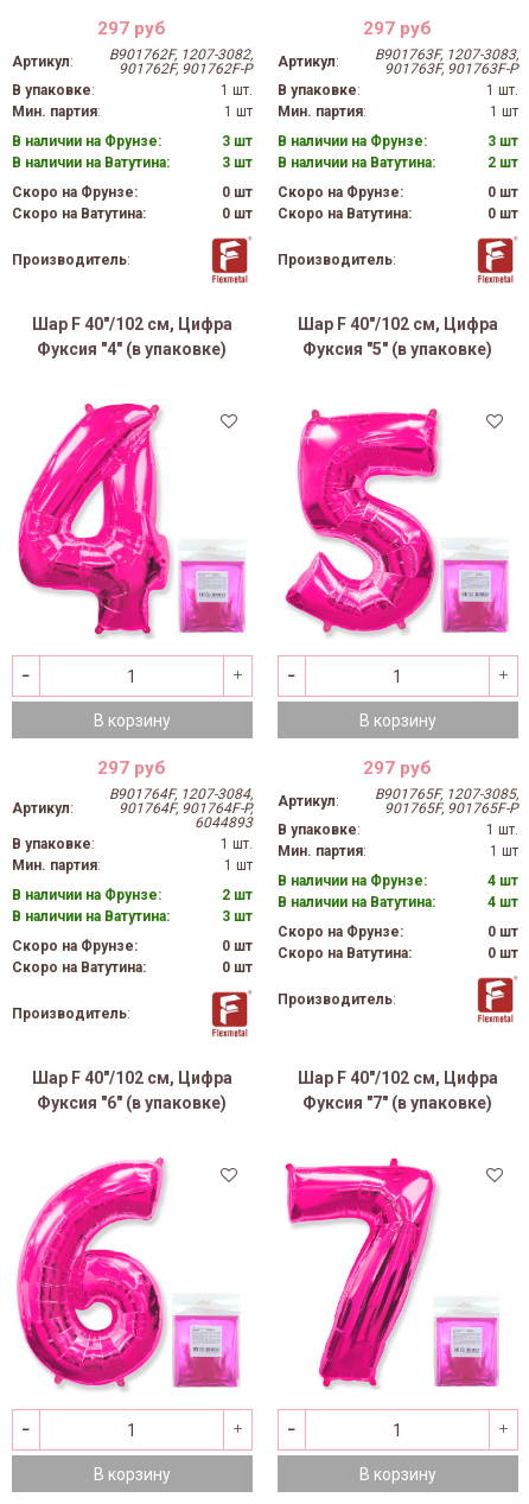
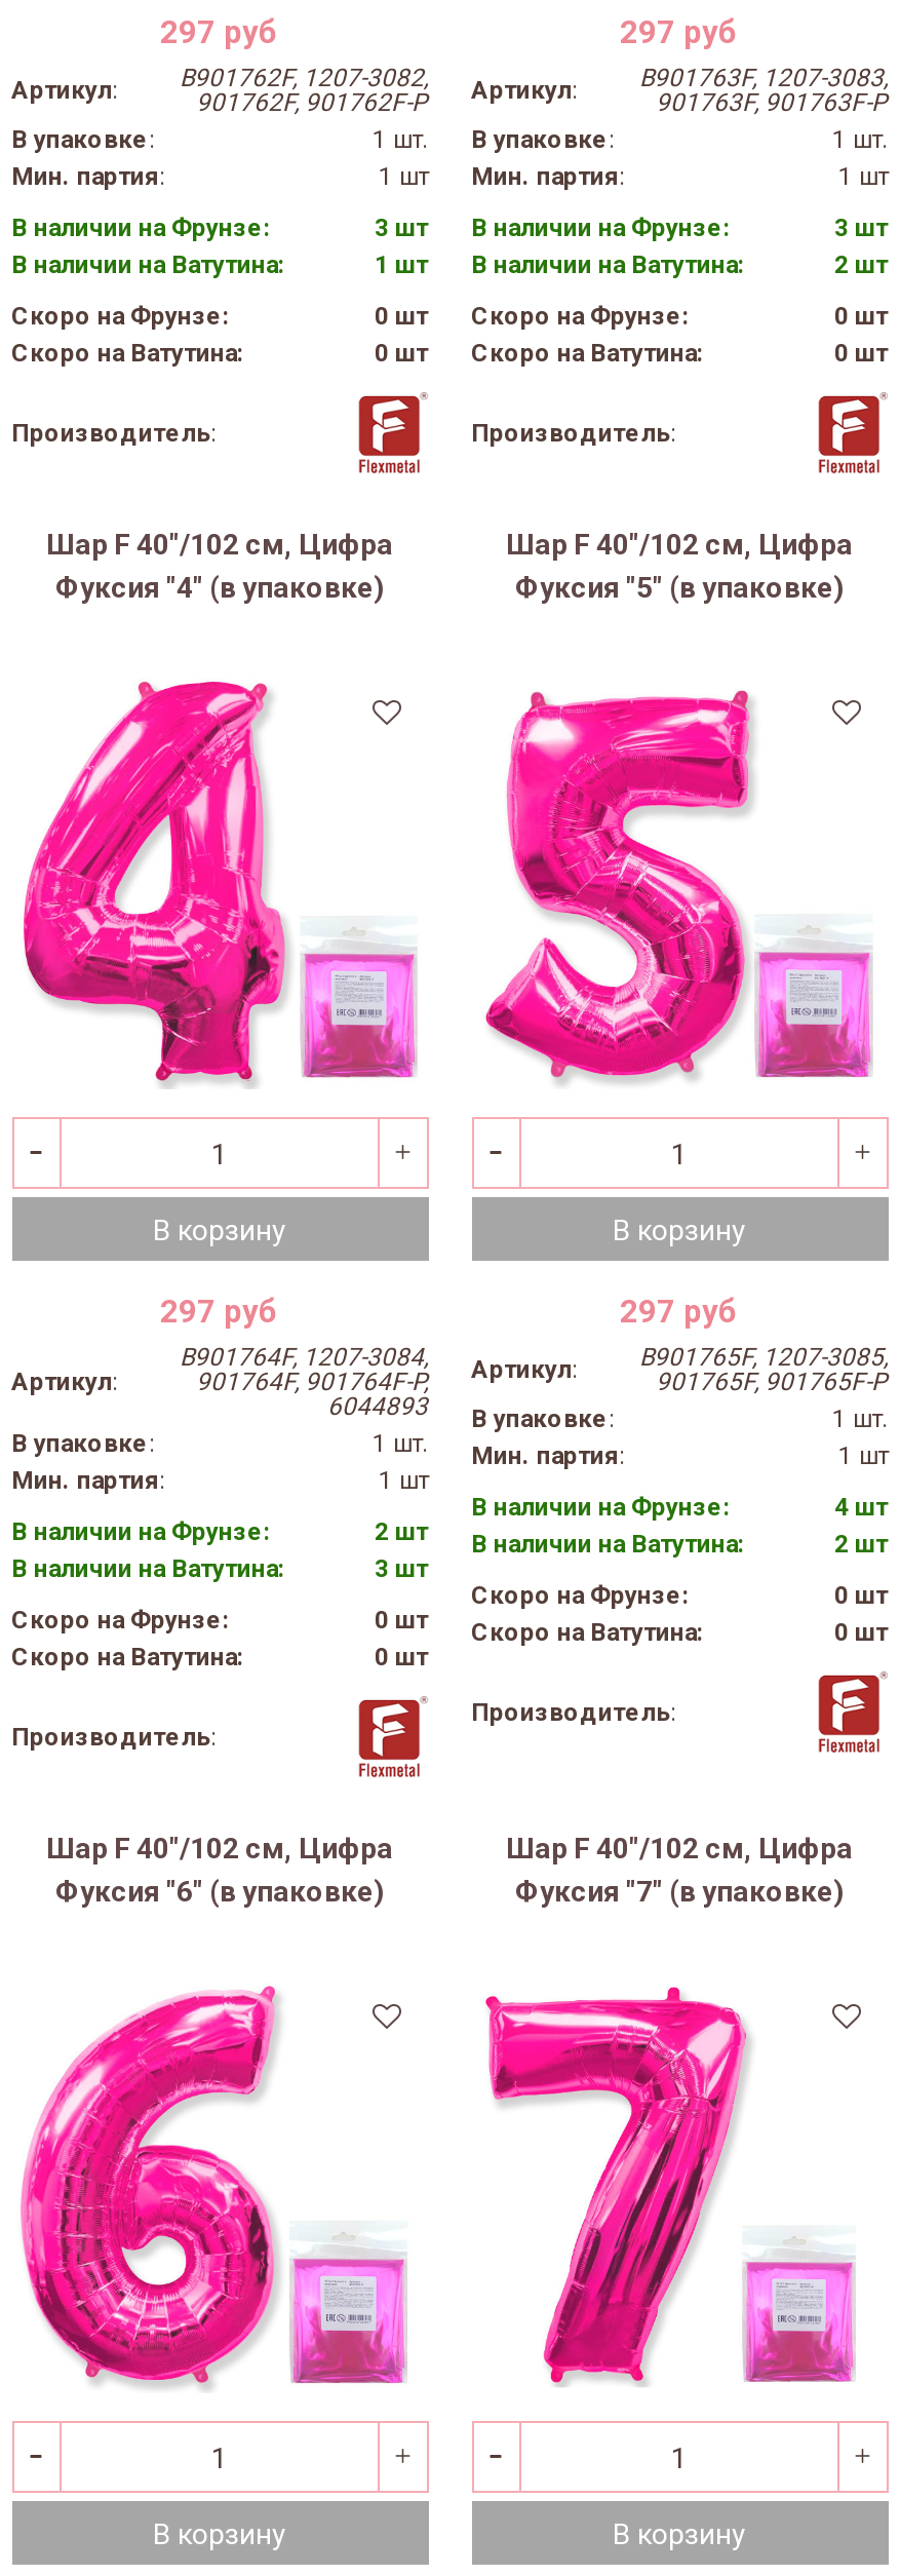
[221,155,435,171] 3 шт В наличии на Ватутина: -> [375,251,744,280] 1 шт В наличии на Ватутина:
[487,894,518,911] 4 шт -> [834,1530,888,1559] 2 шт

